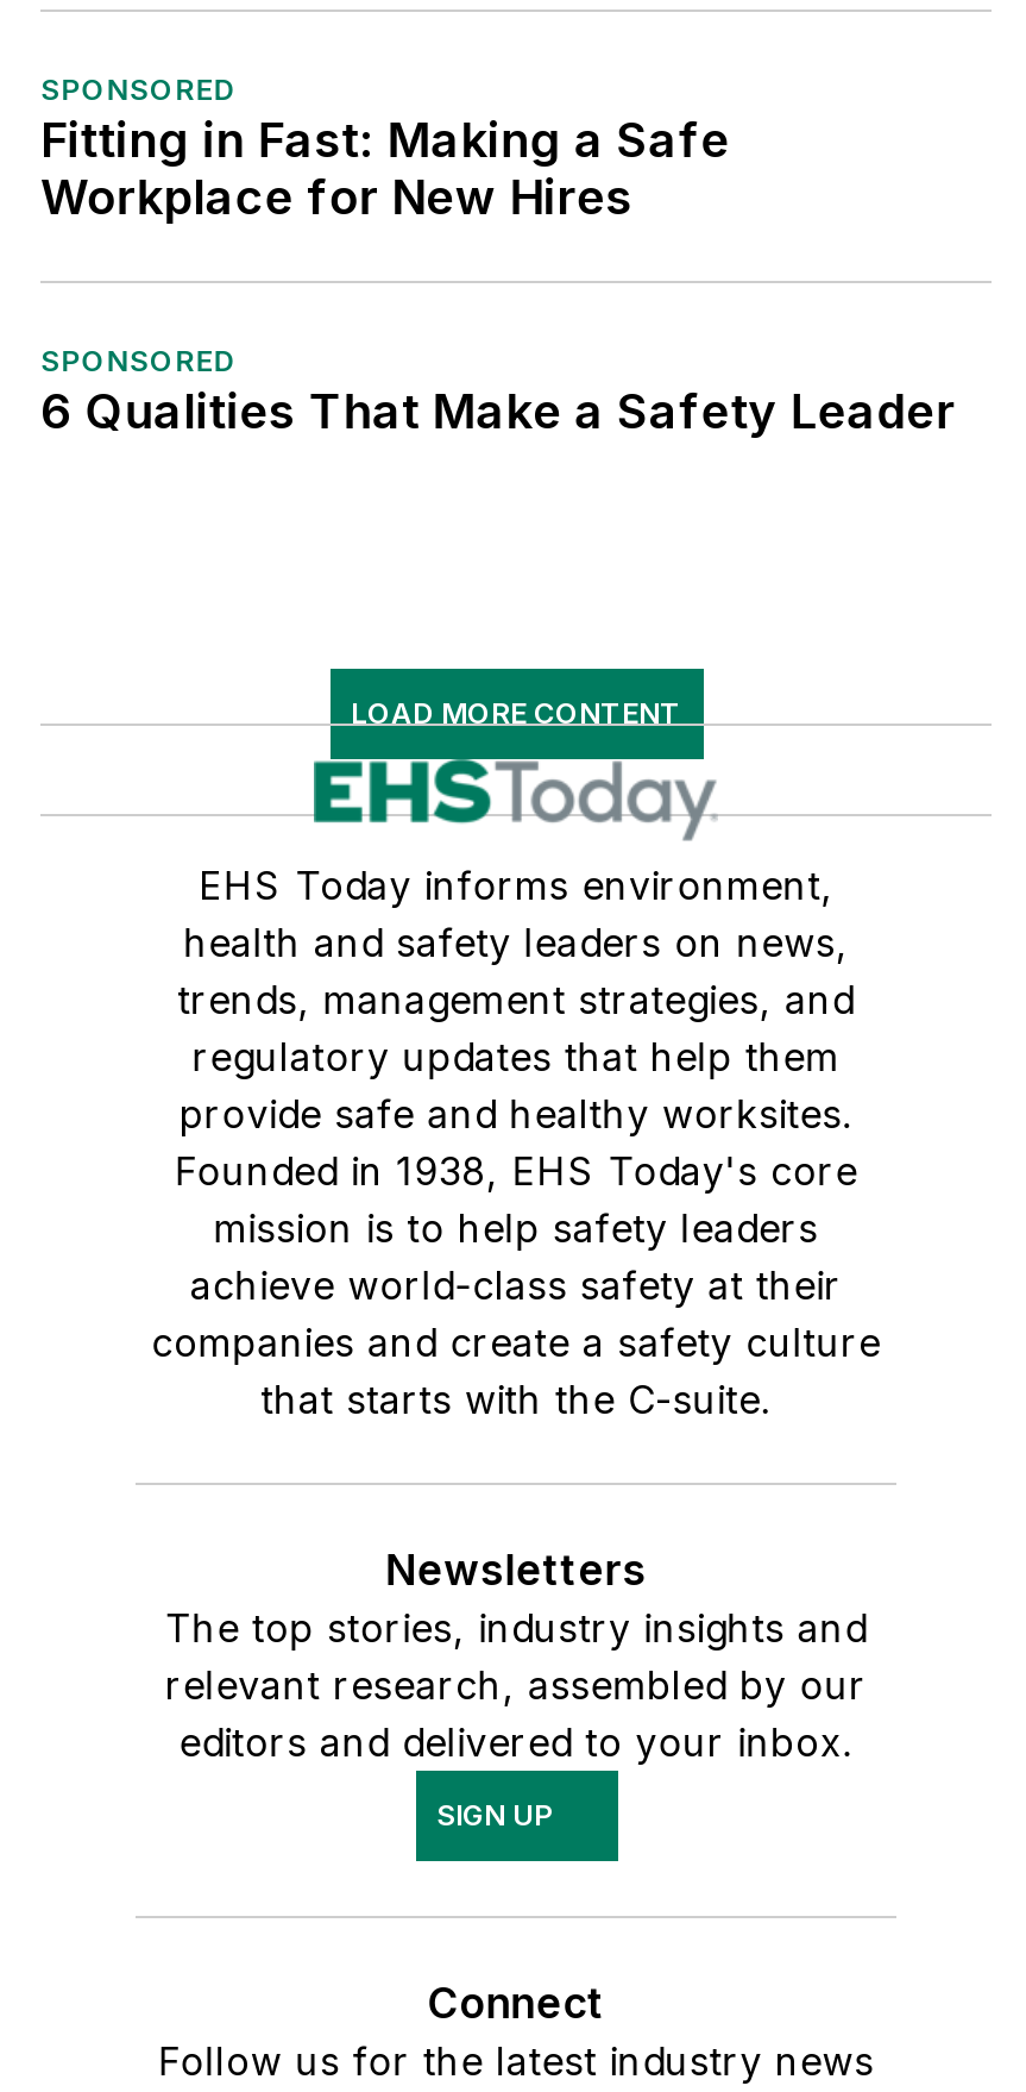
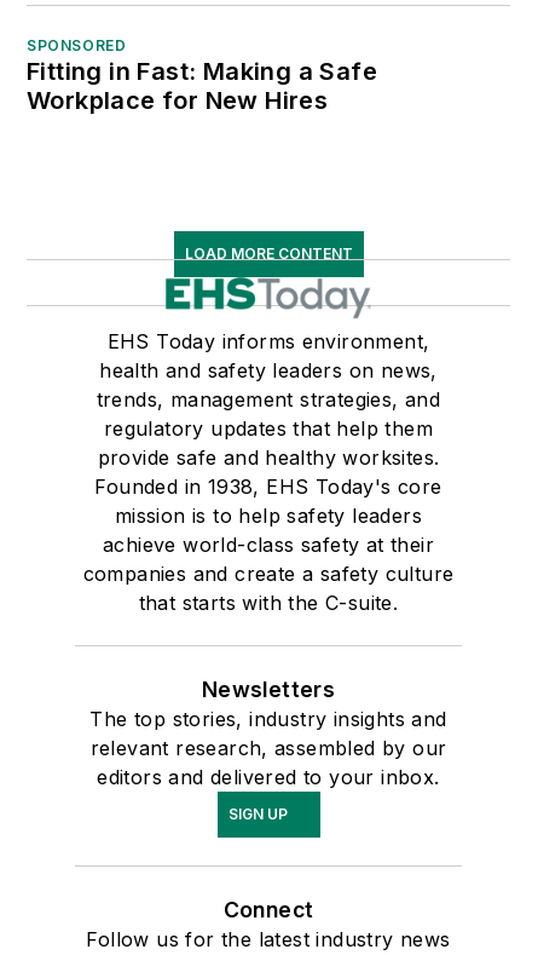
[40,342,955,440] SPONSORED | 6 Qualities That Make a Safety Leader -> none

